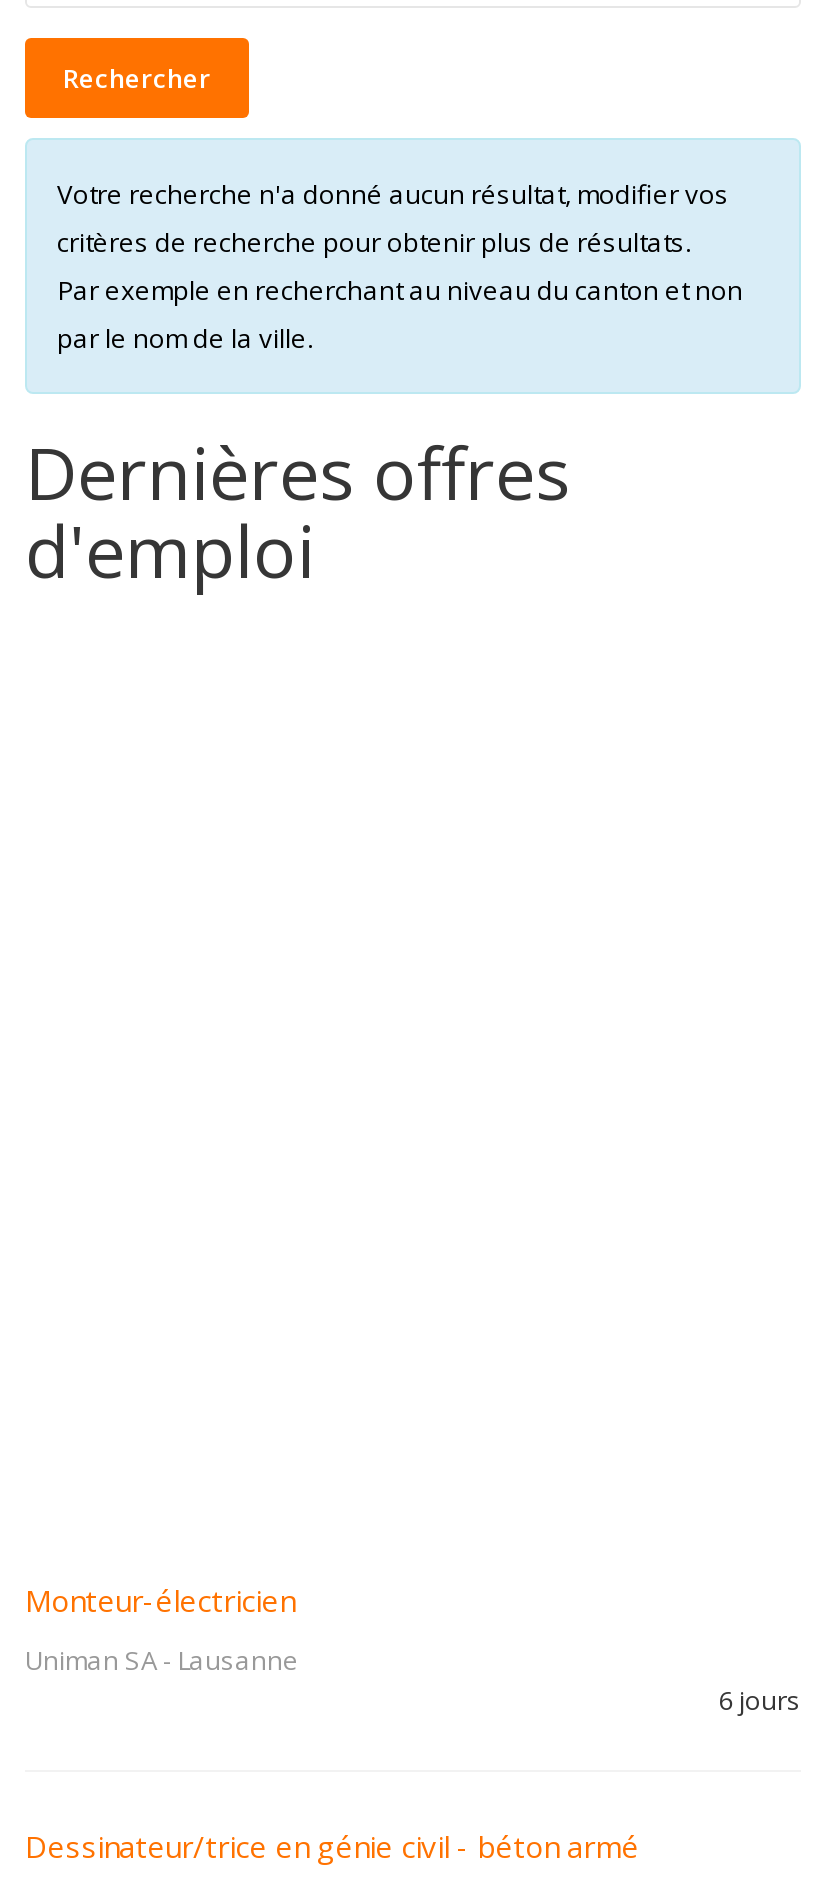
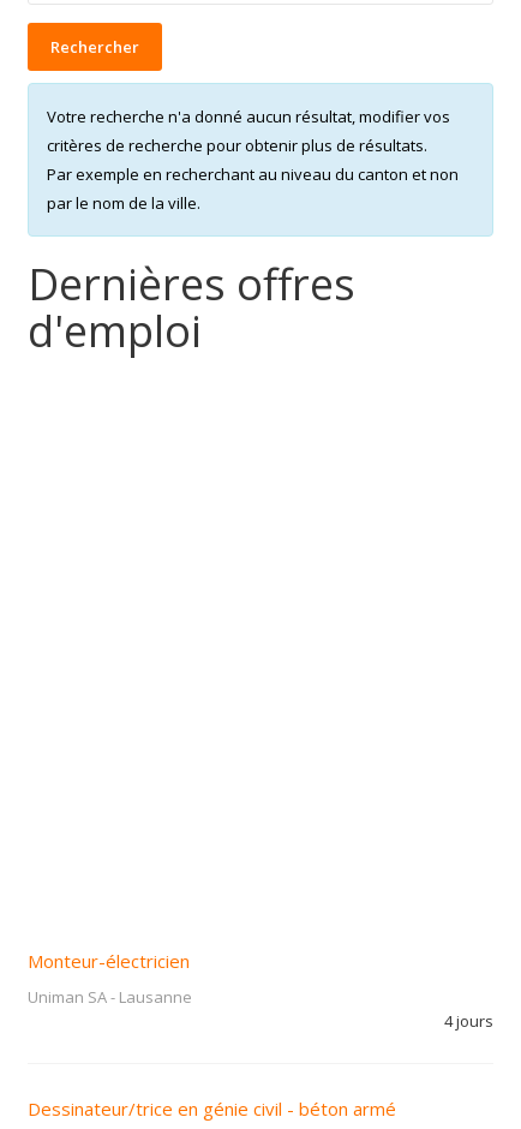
[719,1682,801,1718] 6 jours -> [444,1010,493,1032] 4 jours

